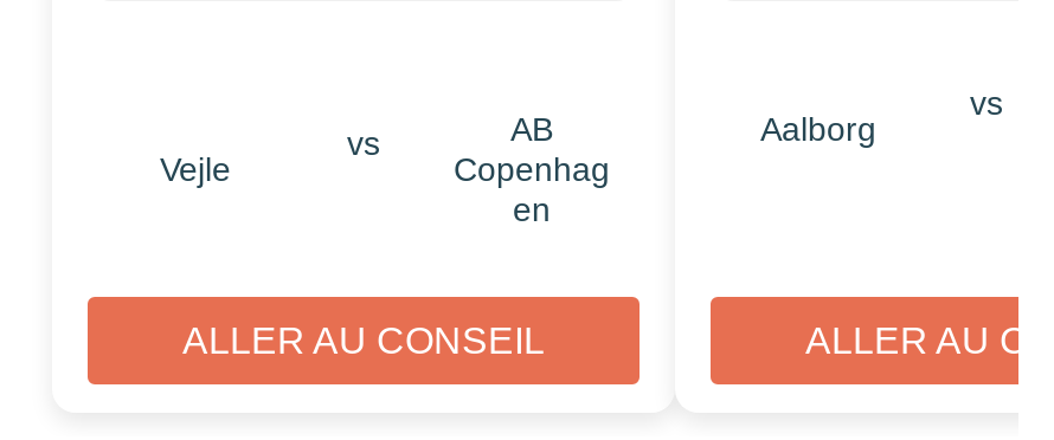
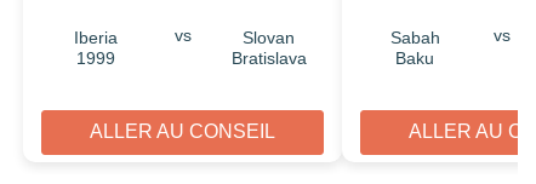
[454,109,610,227] AB | Copenhag | en -> [231,27,306,67] Slovan | Bratislava
[760,109,876,147] Aalborg -> [390,27,440,67] Sabah | Baku
[160,149,231,187] Vejle -> [75,27,118,67] Iberia | 1999

